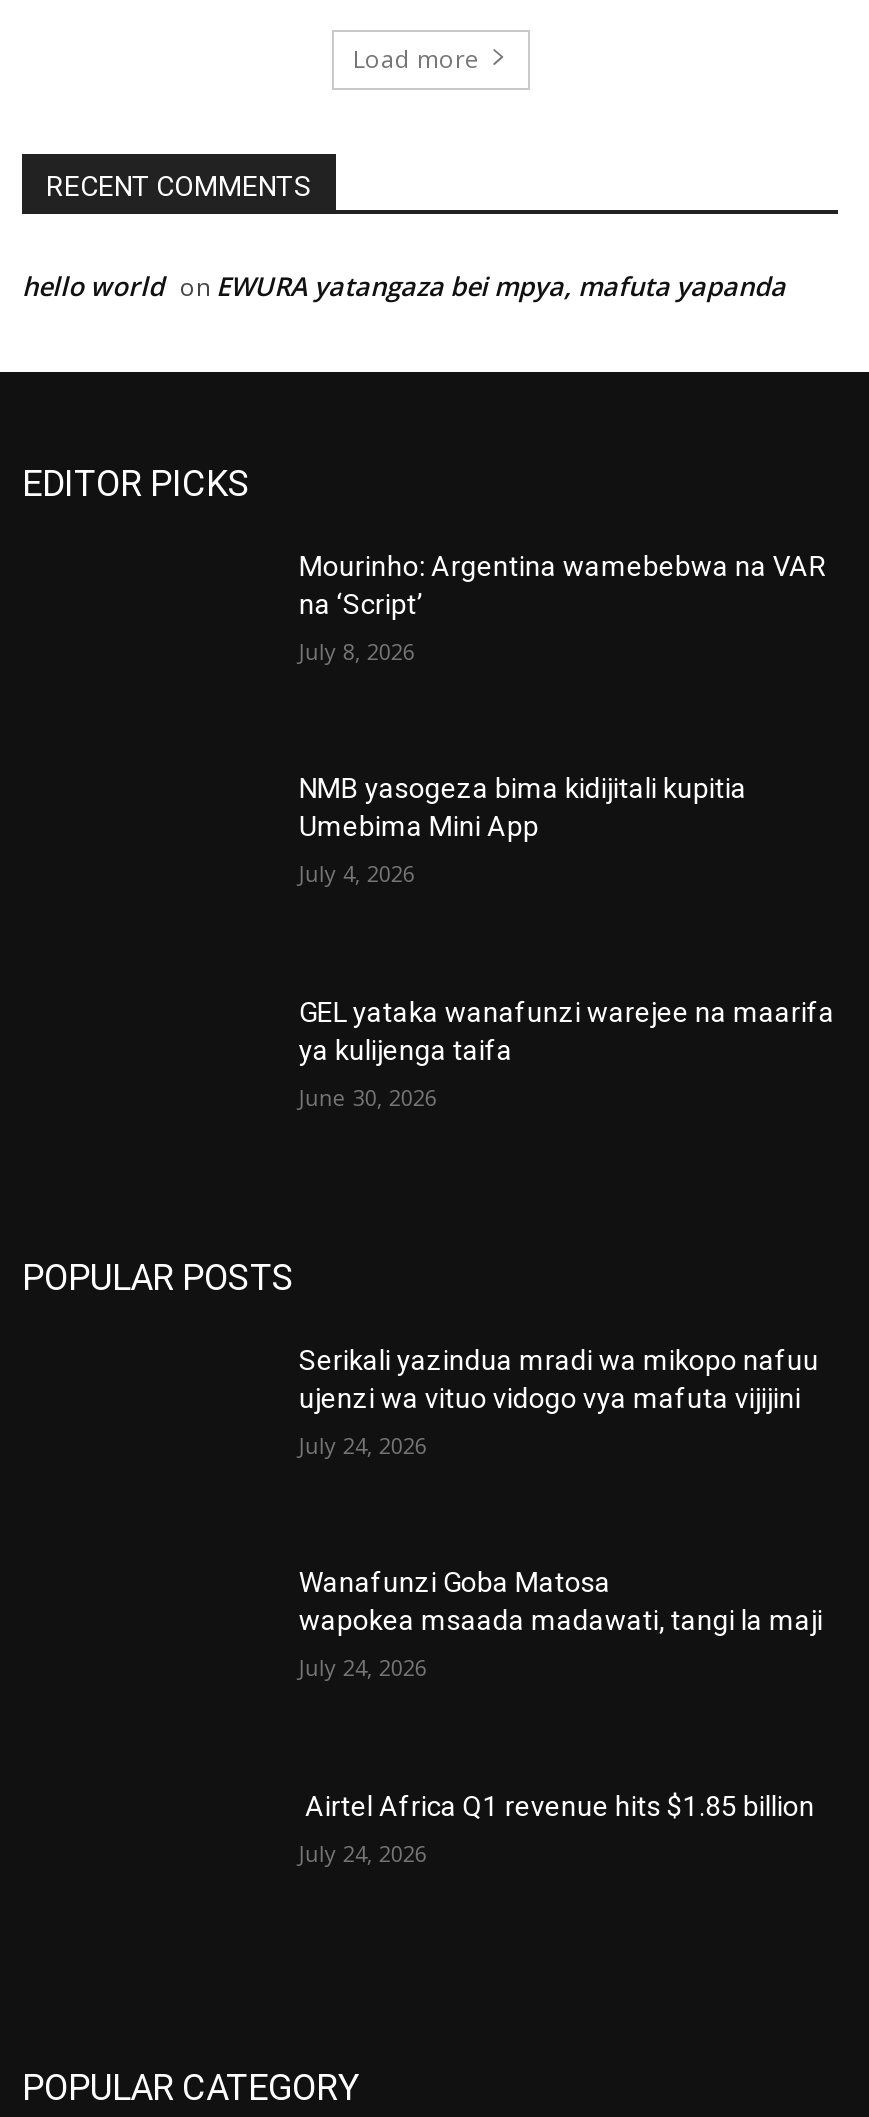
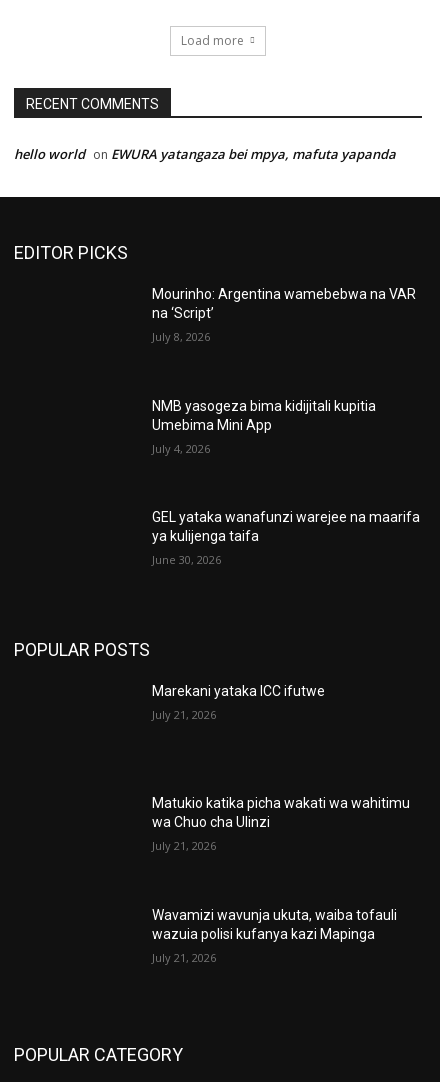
[299,1343,819,1413] Serikali yazindua mradi wa mikopo nafuu | ujenzi wa vituo vidogo vya mafuta vijijini -> [152,683,325,699] Marekani yataka ICC ifutwe
[299,1429,427,1459] July 24, 2026 -> [152,707,216,722] July 21, 2026
[299,1567,823,1637] Wanafunzi Goba Matosa | wapokea msaada madawati, tangi la maji -> [152,795,410,830] Matukio katika picha wakati wa wahitimu | wa Chuo cha Ulinzi
[299,1653,427,1683] July 24, 2026 -> [152,838,216,853] July 21, 2026
[299,1790,821,1822] Airtel Africa Q1 revenue hits $1.85 billion -> [152,906,397,941] Wavamizi wavunja ukuta, waiba tofauli | wazuia polisi kufanya kazi Mapinga
[299,1838,427,1868] July 24, 2026 -> [152,949,216,964] July 21, 2026

